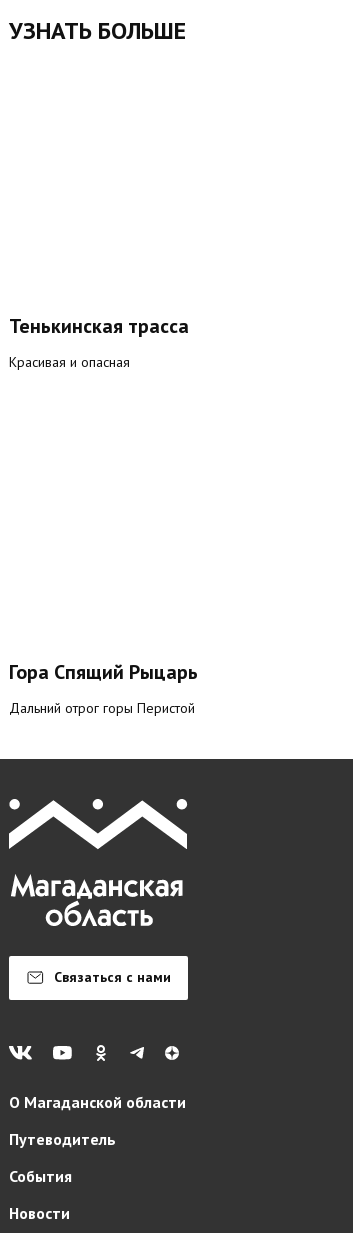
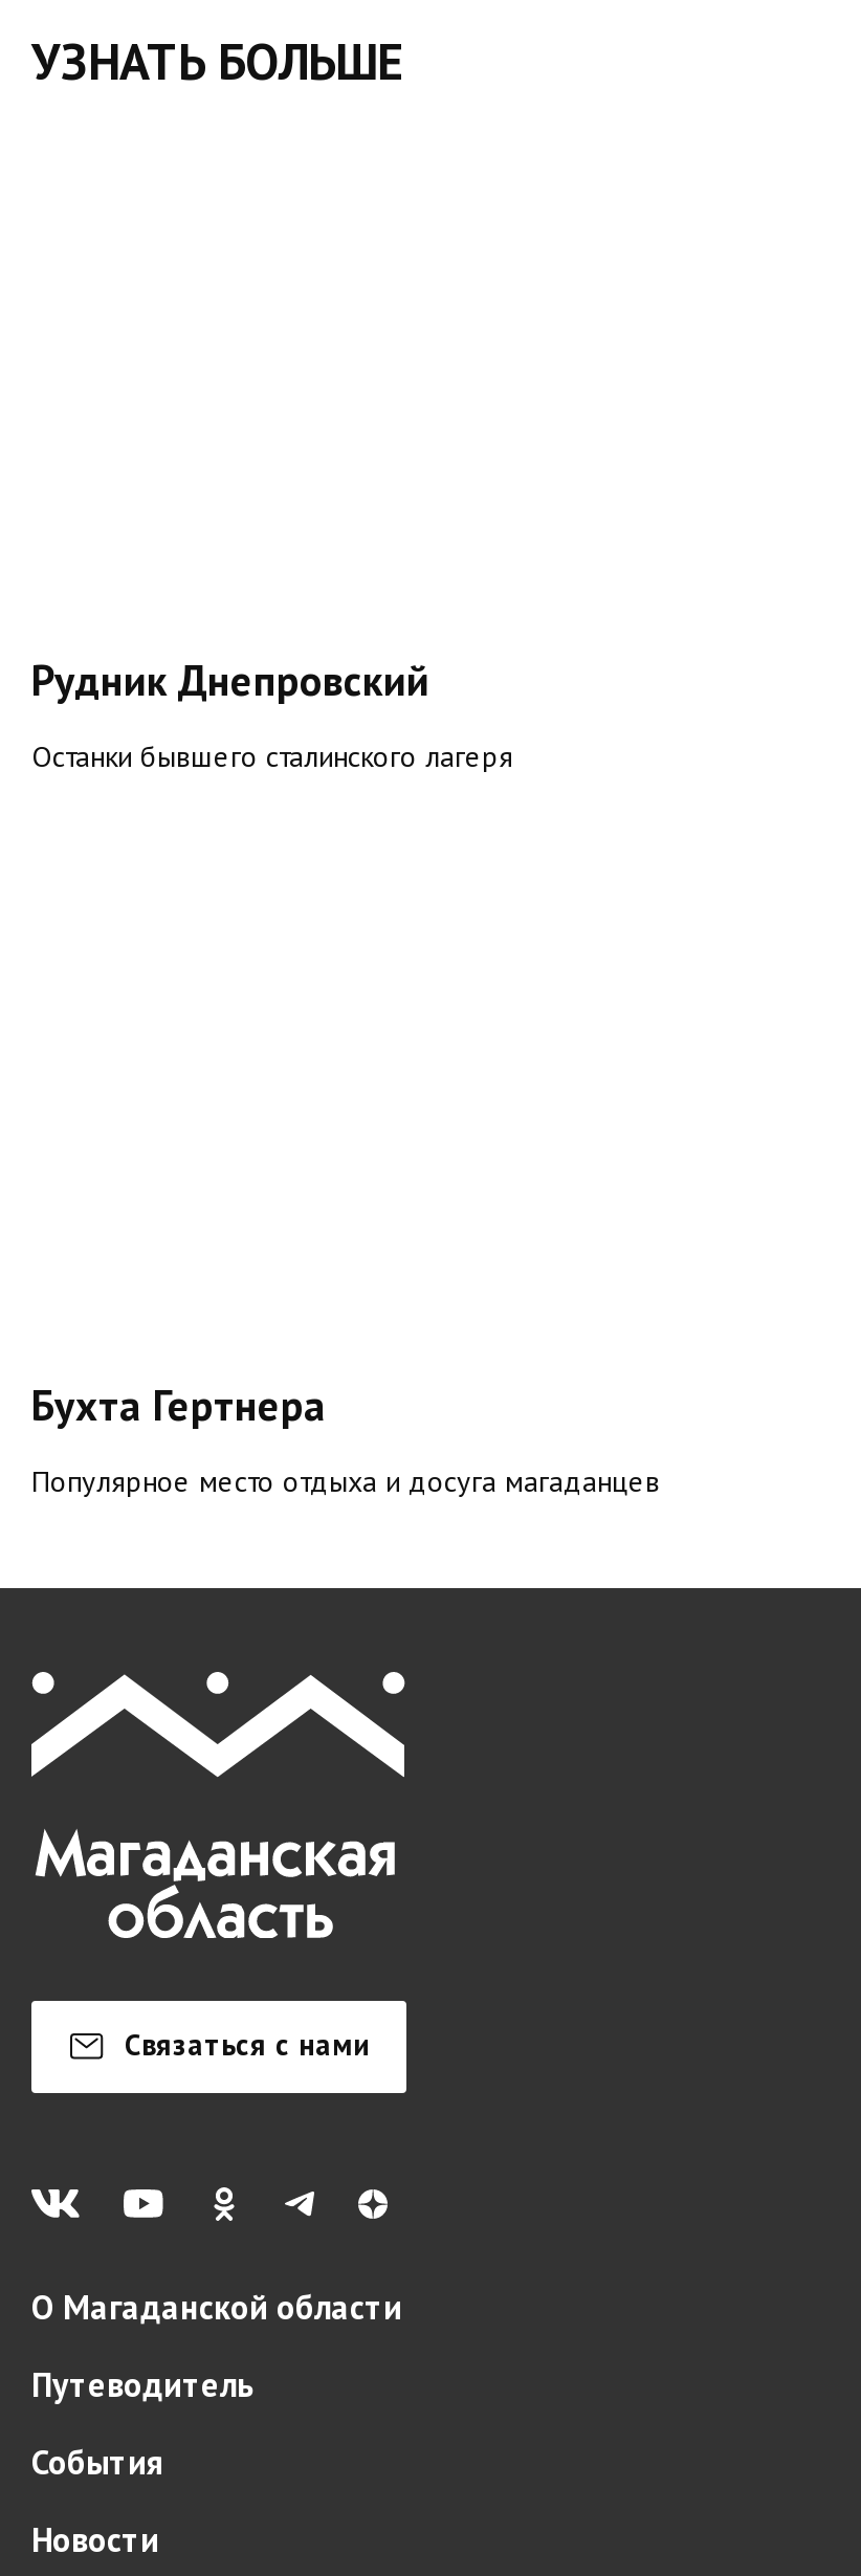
[9,313,189,339] Тенькинская трасса -> [31,654,429,708] Рудник Днепровский
[9,353,130,371] Красивая и опасная -> [31,737,513,775] Останки бывшего сталинского лагеря
[9,659,198,685] Гора Спящий Рыцарь -> [31,1379,327,1433] Бухта Гертнера
[9,699,195,717] Дальний отрог горы Перистой -> [31,1462,660,1500] Популярное место отдыха и досуга магаданцев

